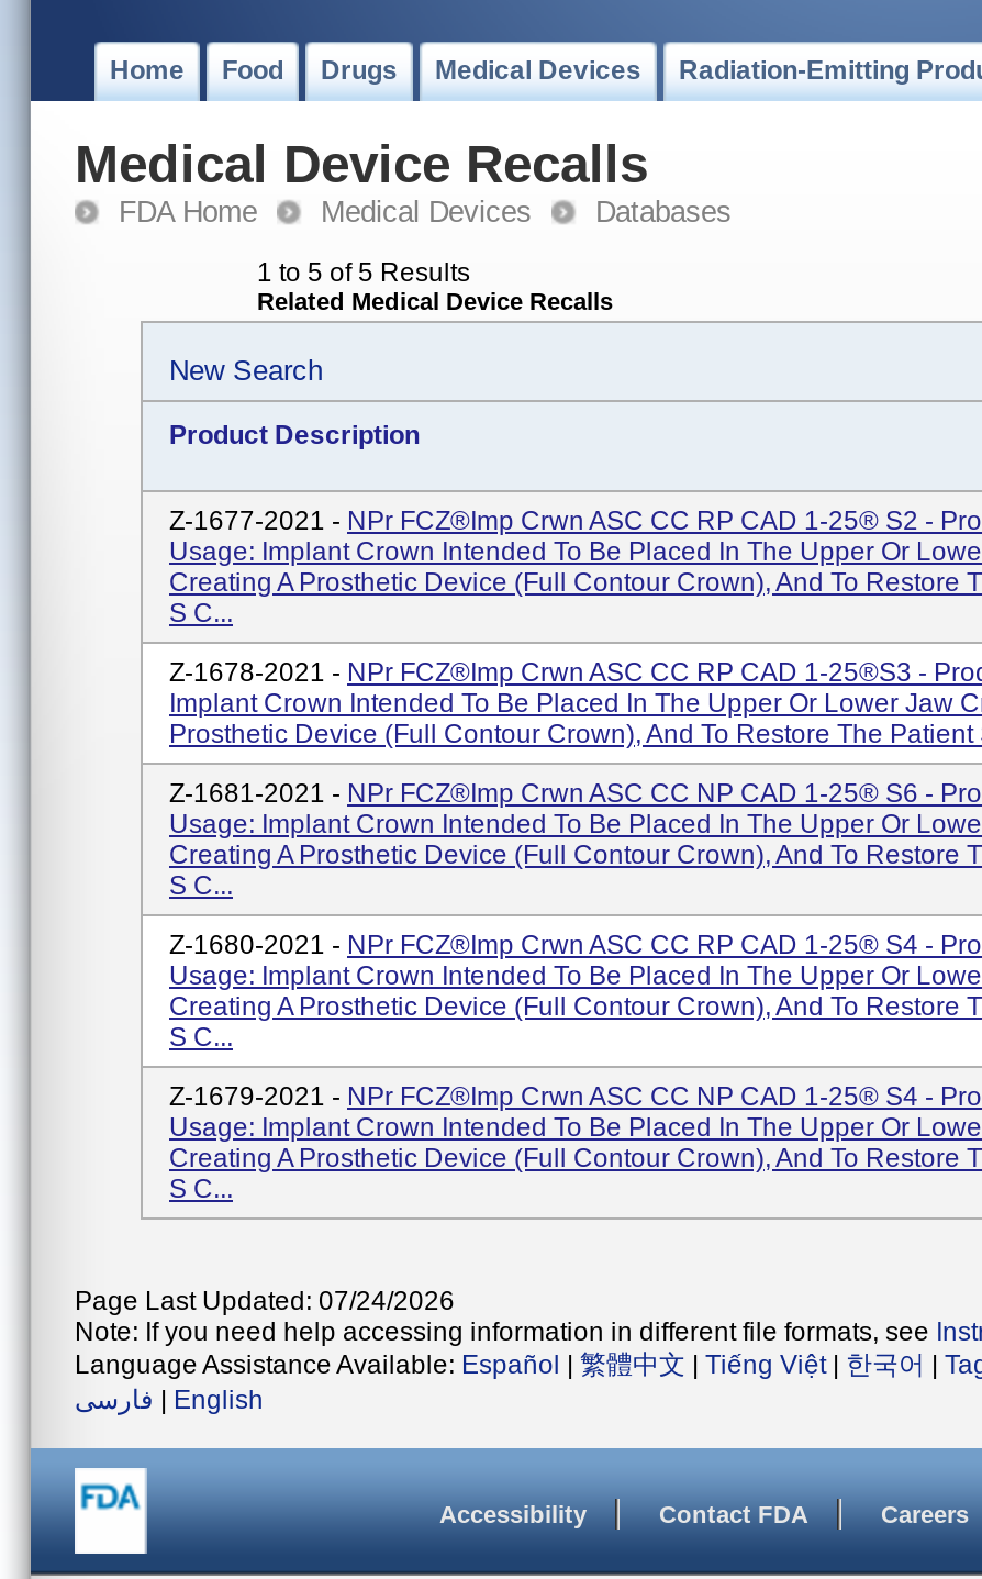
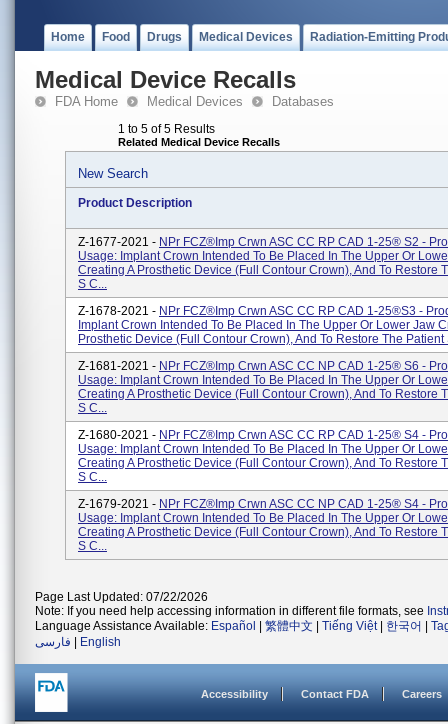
[75,1286,455,1316] Page Last Updated: 07/24/2026 -> [35,590,208,604] Page Last Updated: 07/22/2026

